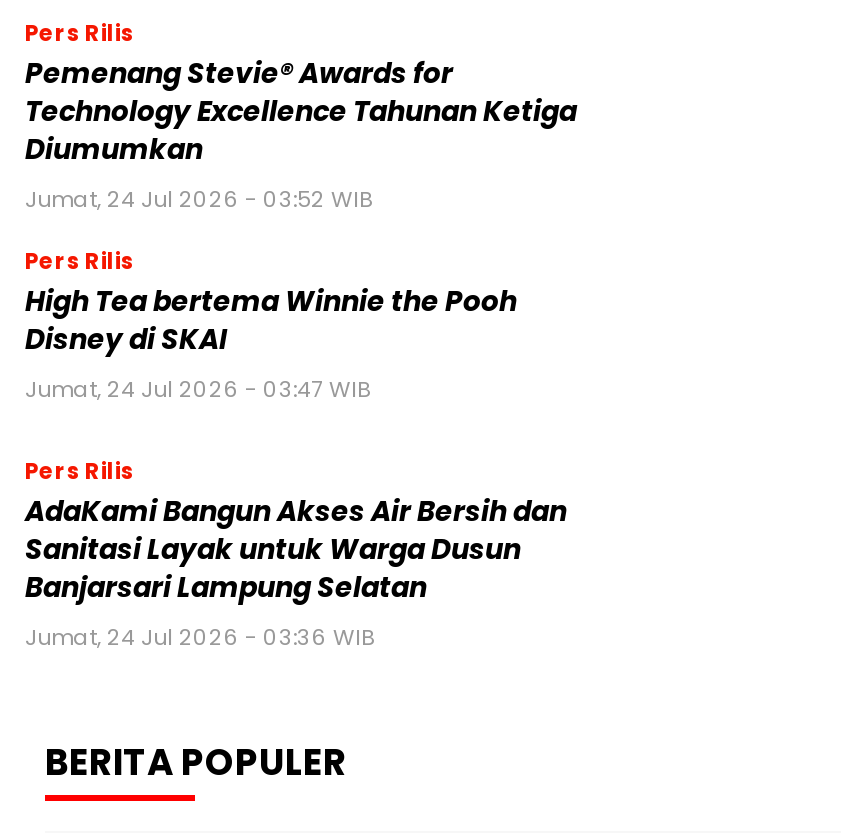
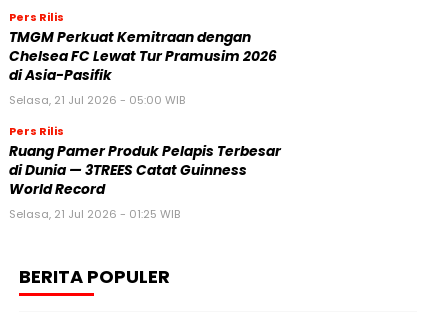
[25,55,577,215] Pemenang Stevie® Awards for | Technology Excellence Tahunan Ketiga | Diumumkan | Jumat, 24 Jul 2026 - 03:52 WIB -> [9,28,277,108] TMGM Perkuat Kemitraan dengan | Chelsea FC Lewat Tur Pramusim 2026 | di Asia-Pasifik | Selasa, 21 Jul 2026 - 05:00 WIB
[25,283,567,653] High Tea bertema Winnie the Pooh | Disney di SKAI | Jumat, 24 Jul 2026 - 03:47 WIB | Pers Rilis | AdaKami Bangun Akses Air Bersih dan | Sanitasi Layak untuk Warga Dusun | Banjarsari Lampung Selatan | Jumat, 24 Jul 2026 - 03:36 WIB -> [9,142,281,222] Ruang Pamer Produk Pelapis Terbesar | di Dunia — 3TREES Catat Guinness | World Record | Selasa, 21 Jul 2026 - 01:25 WIB

